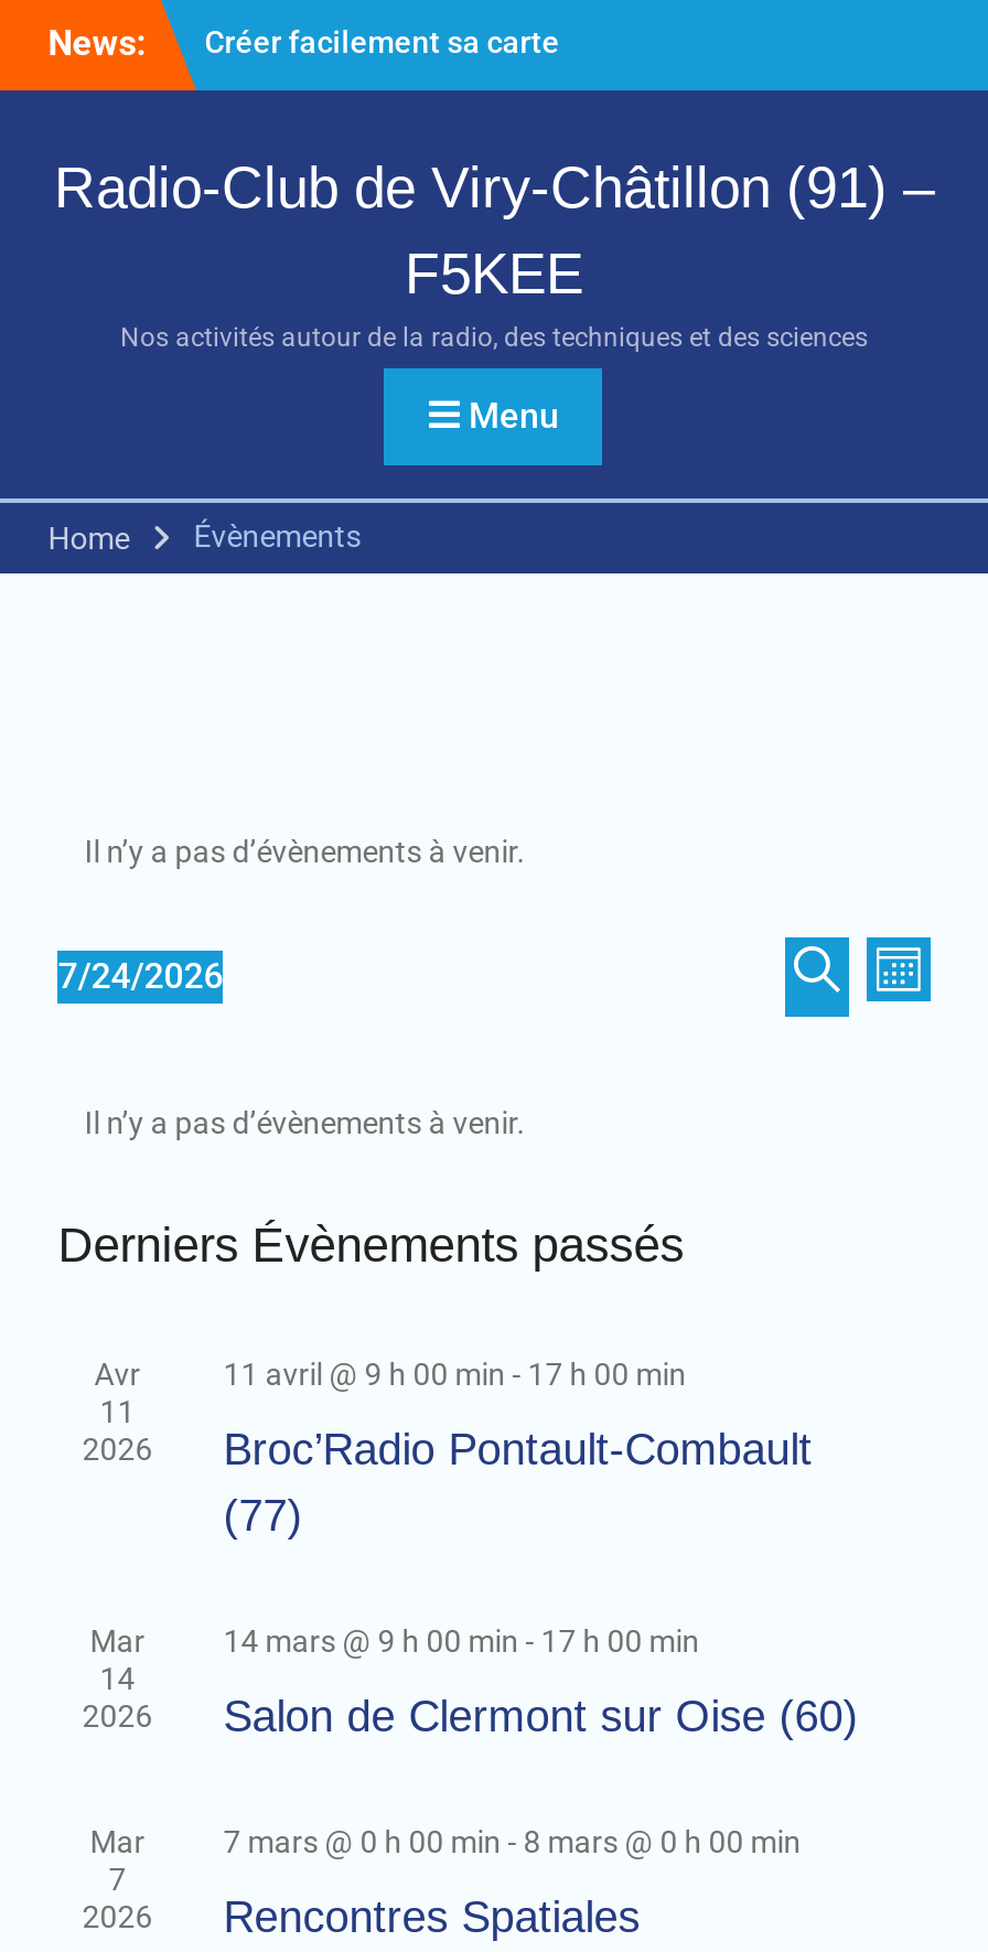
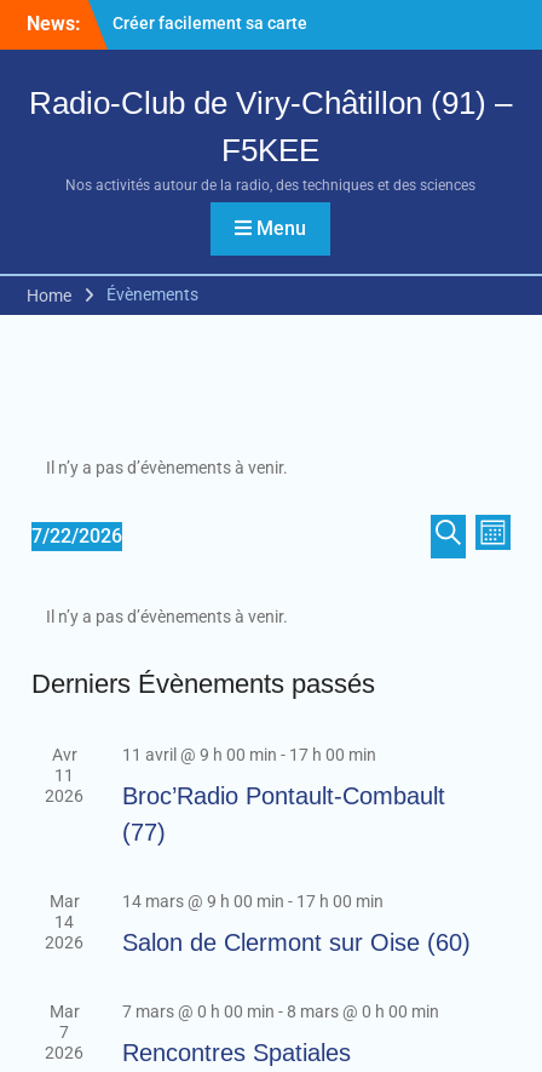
[58,955,223,997] 7/24/2026 -> [32,524,122,548] 7/22/2026

